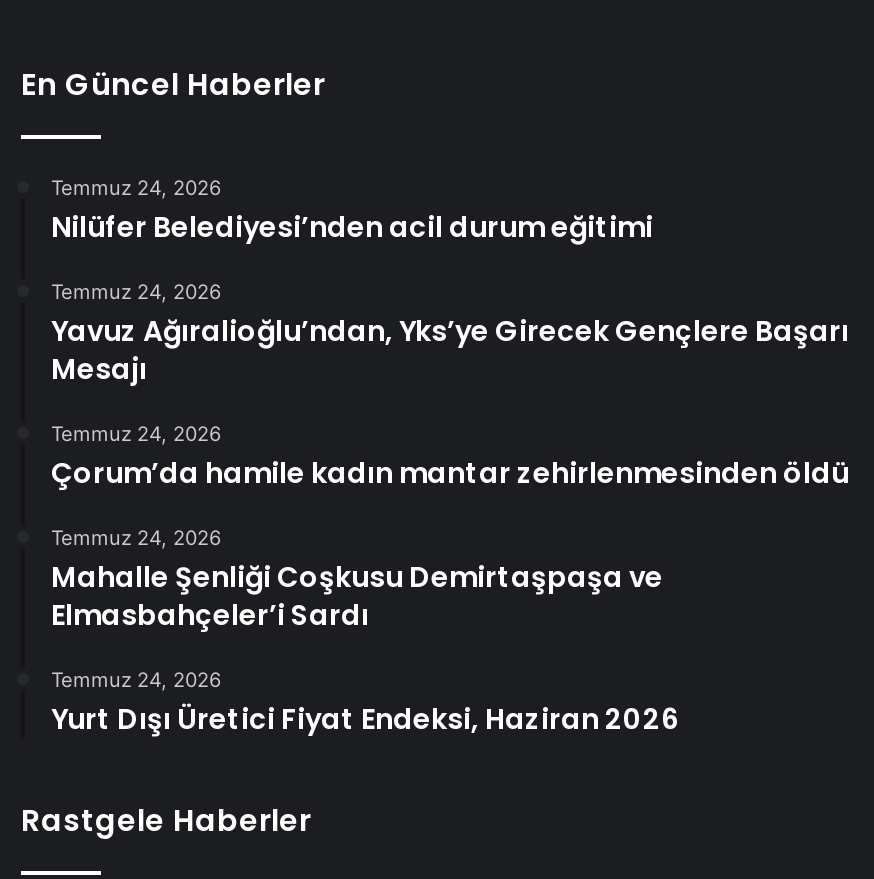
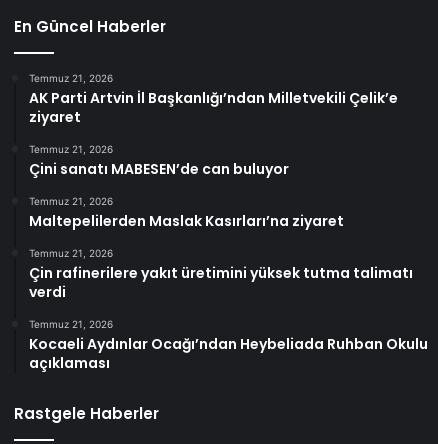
[51,175,653,247] Temmuz 24, 2026 | Nilüfer Belediyesi’nden acil durum eğitimi -> [29,72,398,127] Temmuz 21, 2026 | AK Parti Artvin İl Başkanlığı’ndan Milletvekili Çelik’e | ziyaret
[51,279,849,389] Temmuz 24, 2026 | Yavuz Ağıralioğlu’ndan, Yks’ye Girecek Gençlere Başarı | Mesajı -> [29,143,289,179] Temmuz 21, 2026 | Çini sanatı MABESEN’de can buluyor
[51,421,849,493] Temmuz 24, 2026 | Çorum’da hamile kadın mantar zehirlenmesinden öldü -> [29,195,344,231] Temmuz 21, 2026 | Maltepelilerden Maslak Kasırları’na ziyaret
[51,525,663,635] Temmuz 24, 2026 | Mahalle Şenliği Coşkusu Demirtaşpaşa ve | Elmasbahçeler’i Sardı -> [29,247,413,302] Temmuz 21, 2026 | Çin rafinerilere yakıt üretimini yüksek tutma talimatı | verdi
[51,667,679,739] Temmuz 24, 2026 | Yurt Dışı Üretici Fiyat Endeksi, Haziran 2026 -> [29,318,428,373] Temmuz 21, 2026 | Kocaeli Aydınlar Ocağı’ndan Heybeliada Ruhban Okulu | açıklaması

